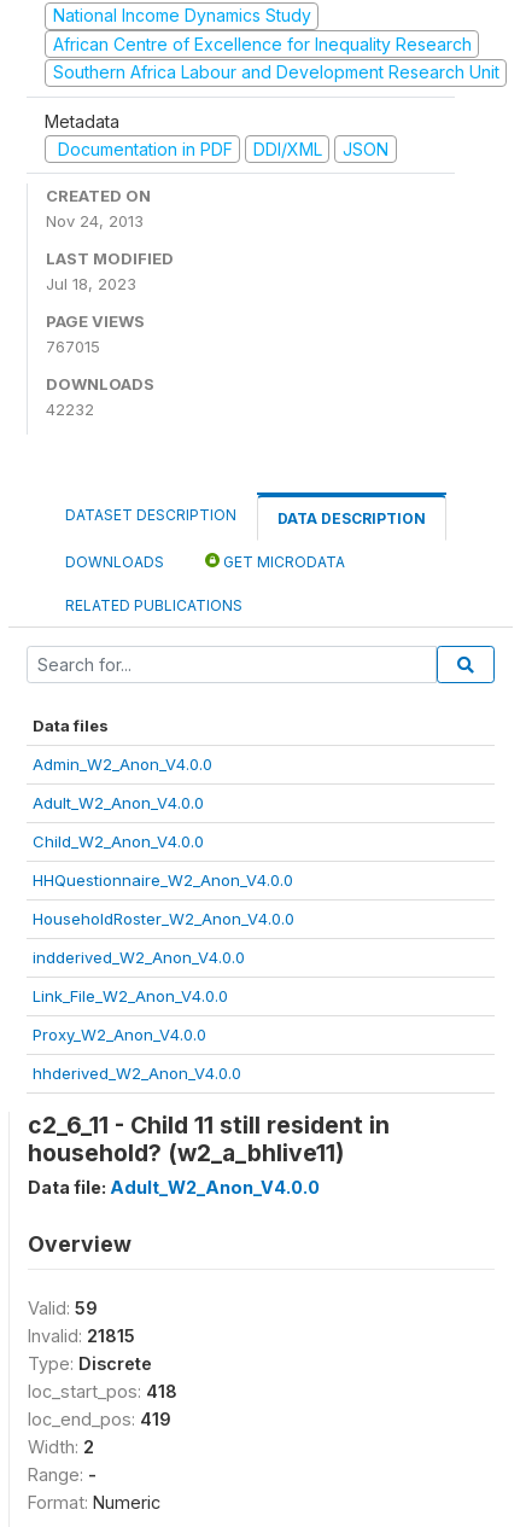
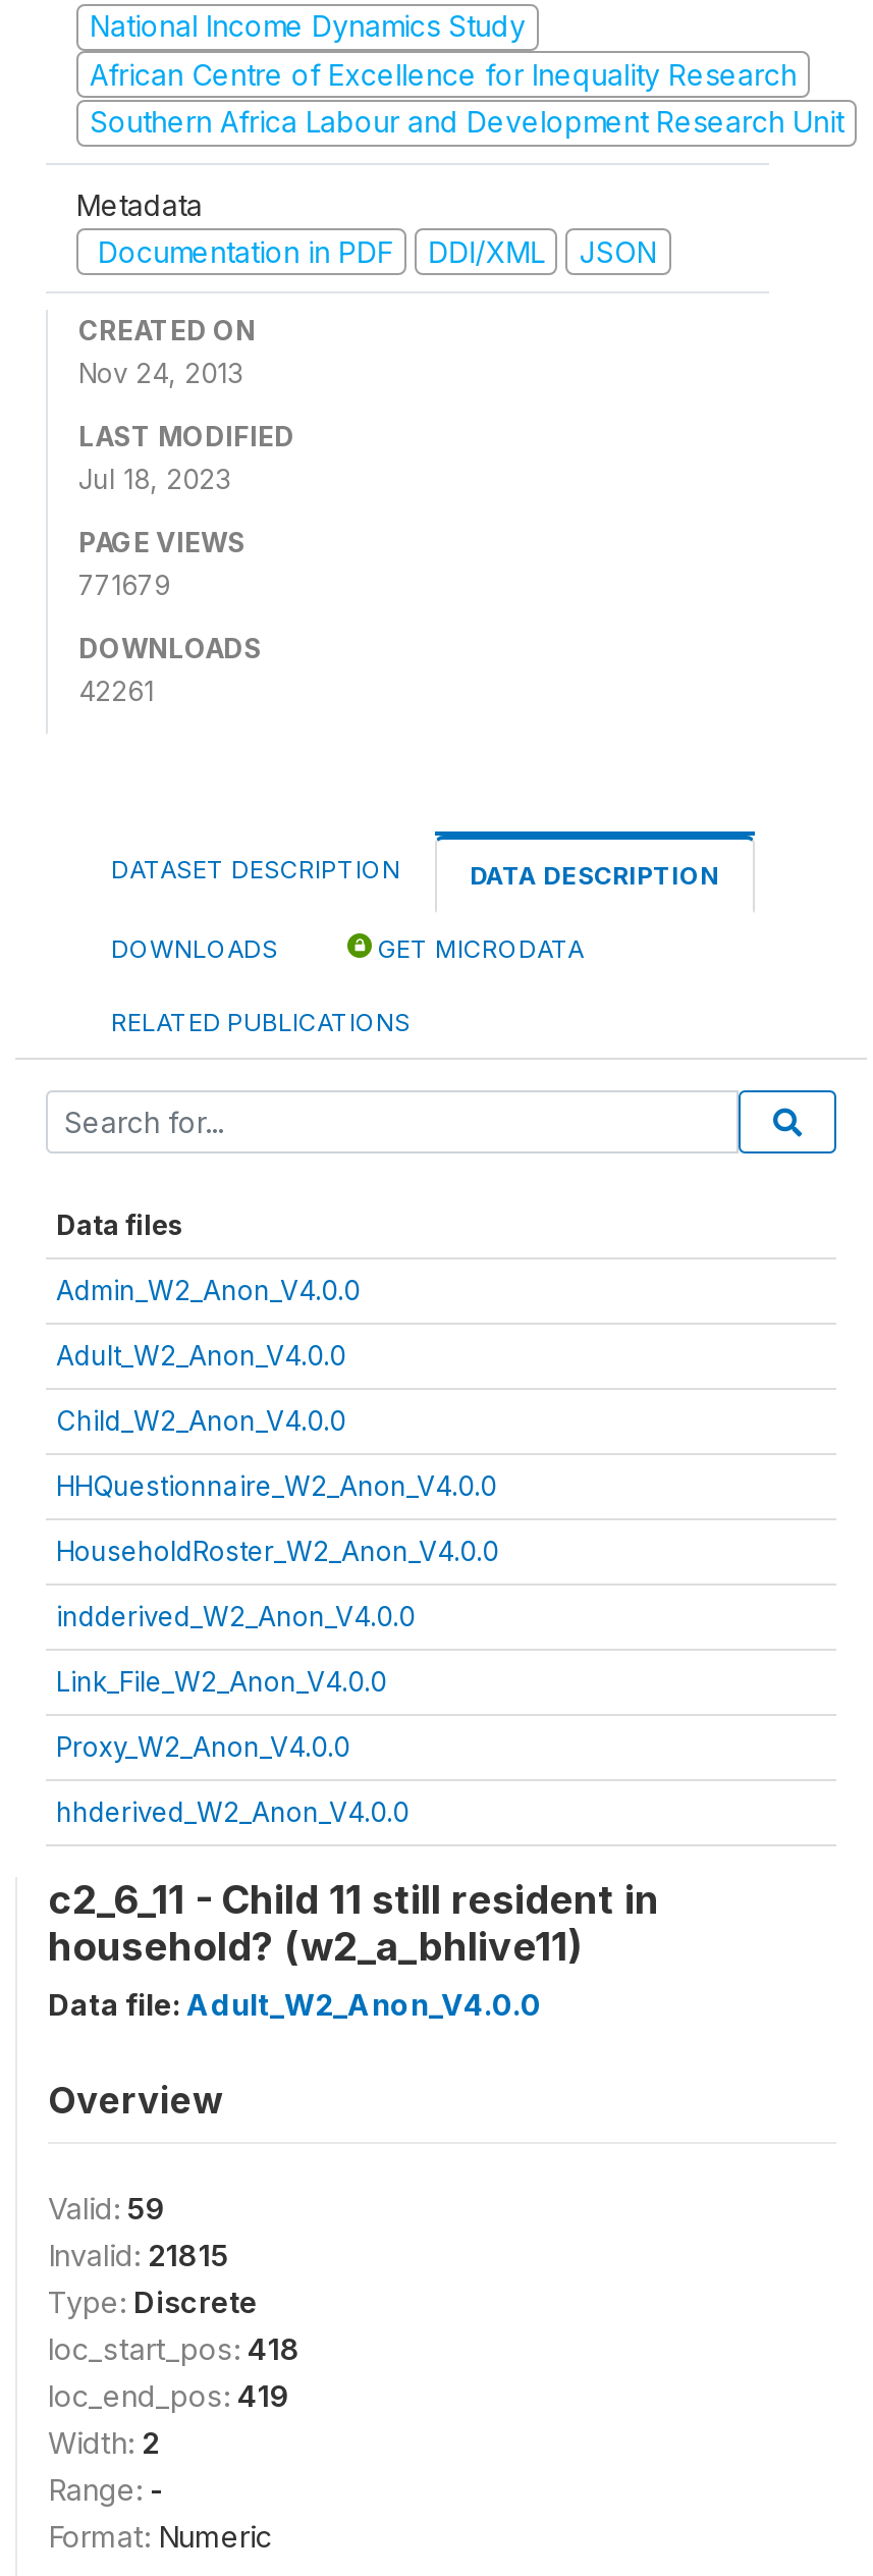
[46,337,100,356] 767015 -> [78,569,170,601] 771679
[46,400,94,419] 42232 -> [78,675,154,707] 42261

